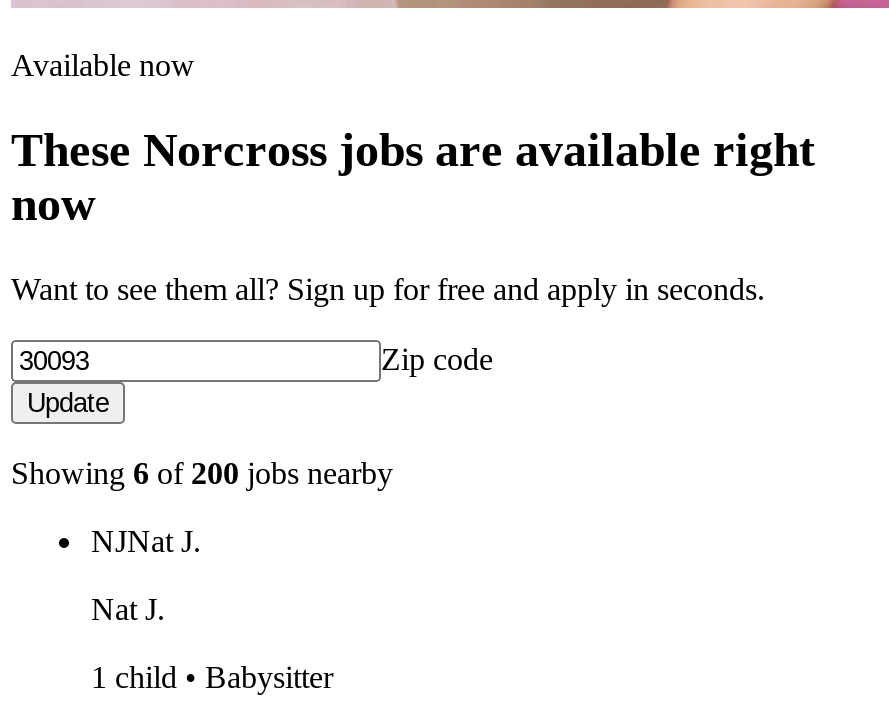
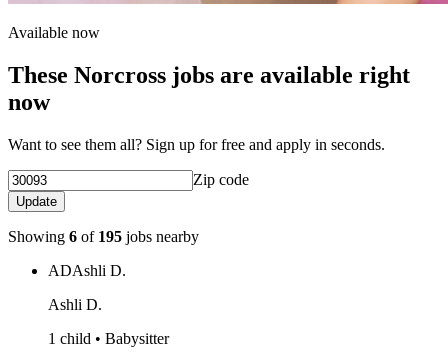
[11,455,393,489] Showing 6 of 200 jobs nearby -> [8,228,199,245] Showing 6 of 195 jobs nearby
[91,523,201,557] NJNat J. -> [48,262,126,279] ADAshli D.
[91,591,165,625] Nat J. -> [48,296,102,313] Ashli D.

